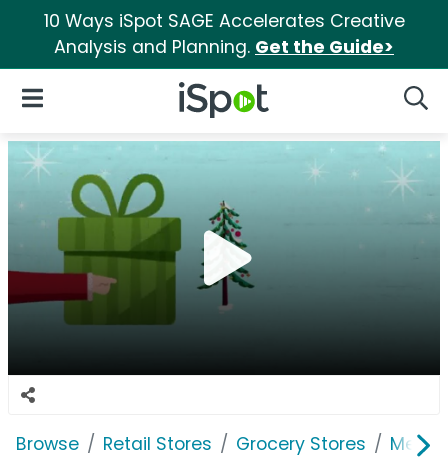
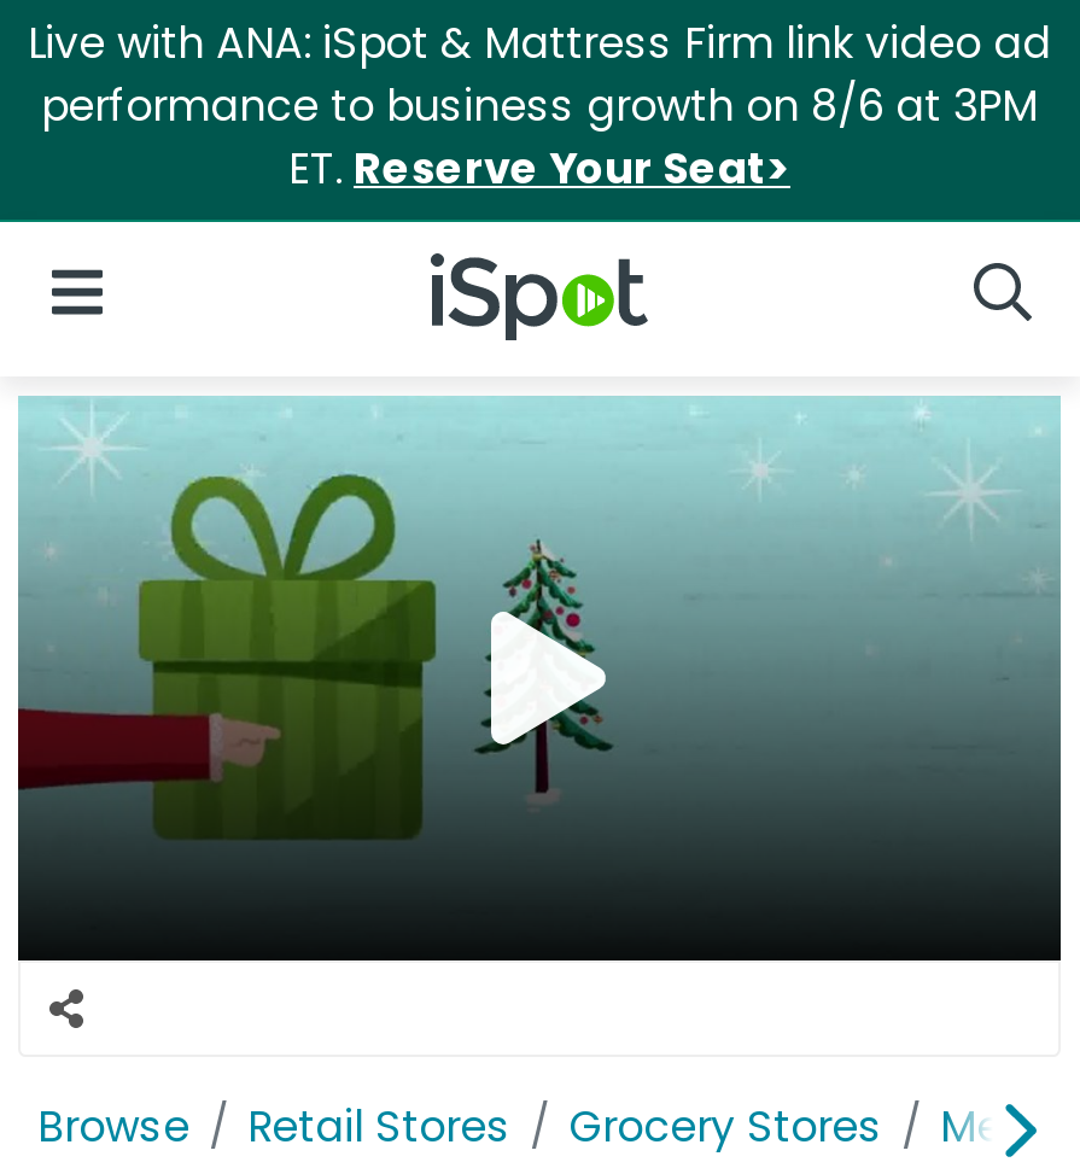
[43,9,404,59] 10 Ways iSpot SAGE Accelerates Creative | Analysis and Planning. Get the Guide> -> [28,14,1051,198] Live with ANA: iSpot & Mattress Firm link video ad | performance to business growth on 8/6 at 3PM | ET. Reserve Your Seat>

